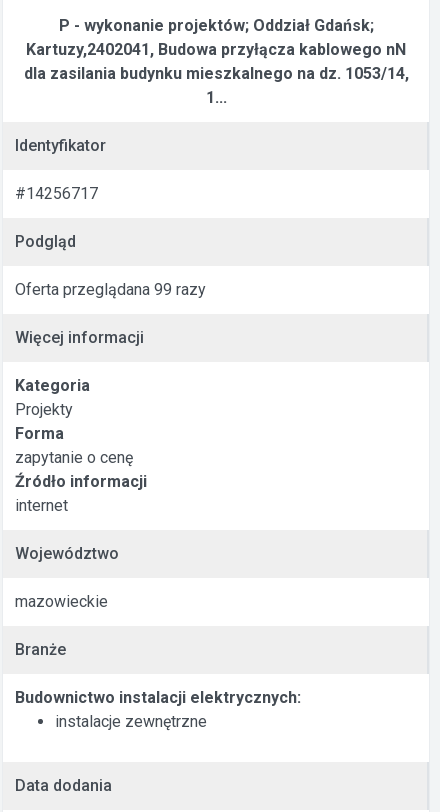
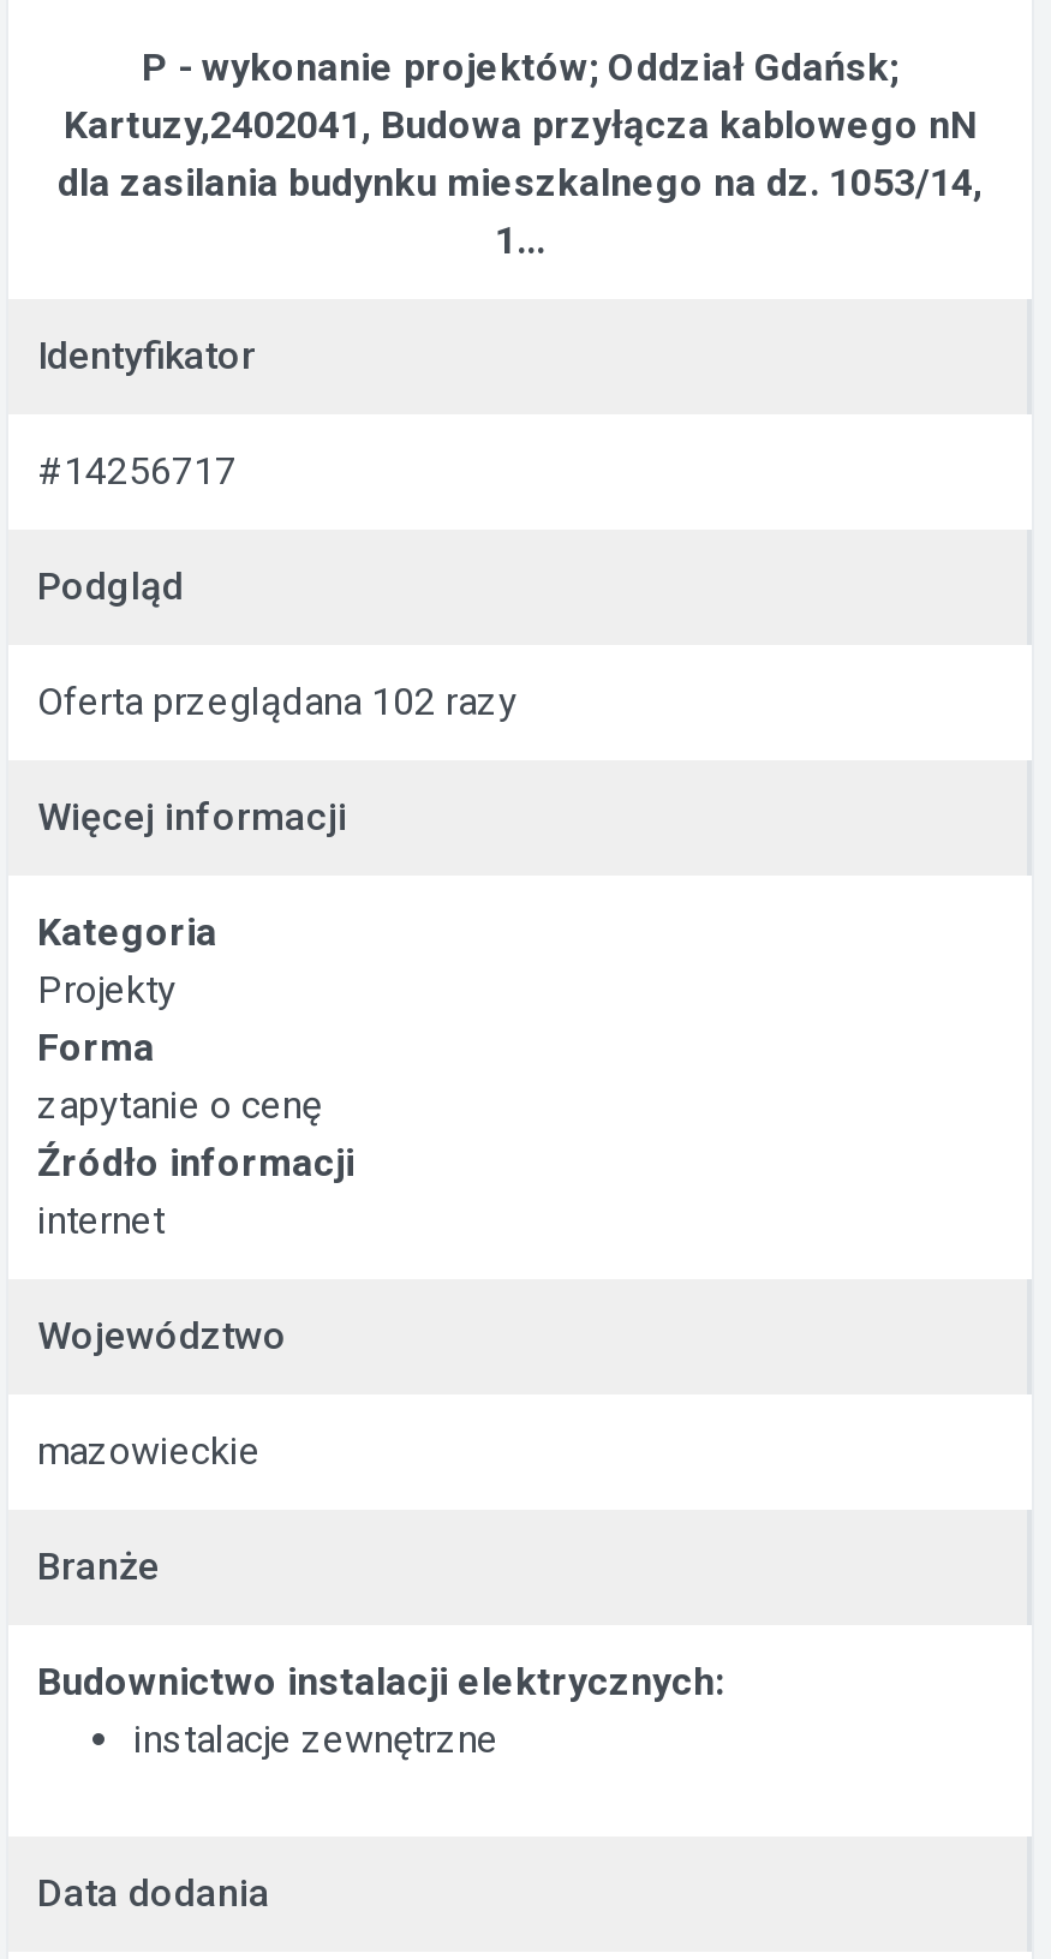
[15,280,206,299] Oferta przeglądana 99 razy -> [37,679,518,724] Oferta przeglądana 102 razy

